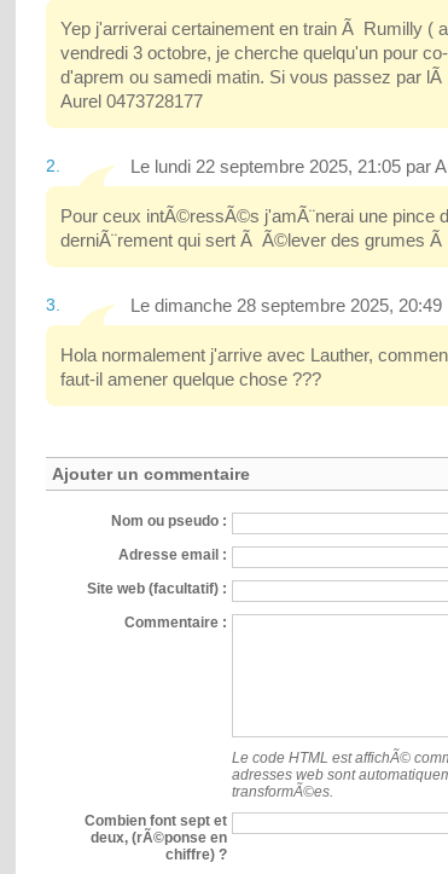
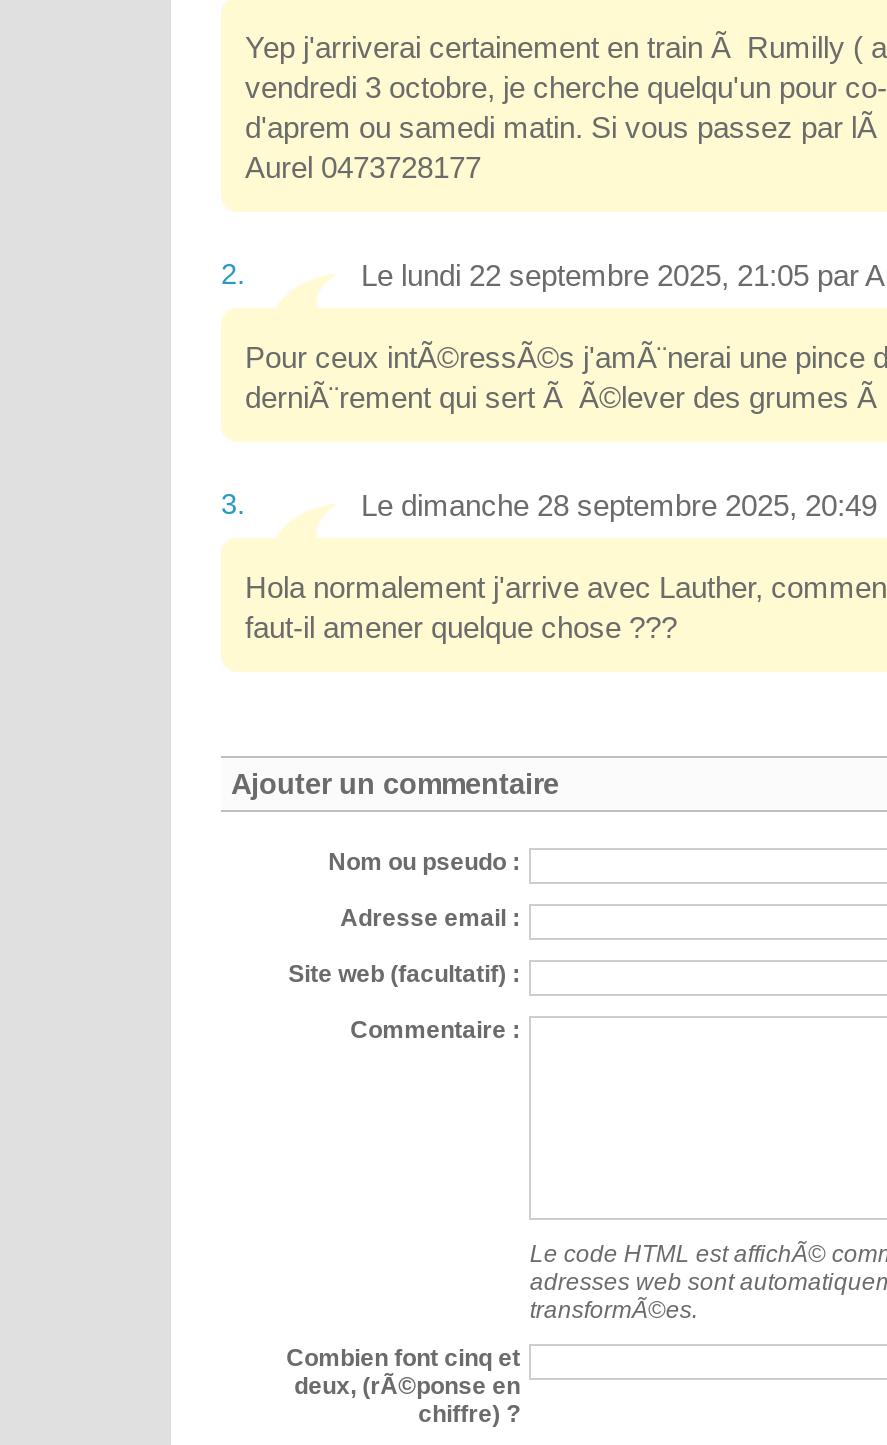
[84,812,227,829] Combien font sept et -> [286,1343,520,1371] Combien font cinq et

